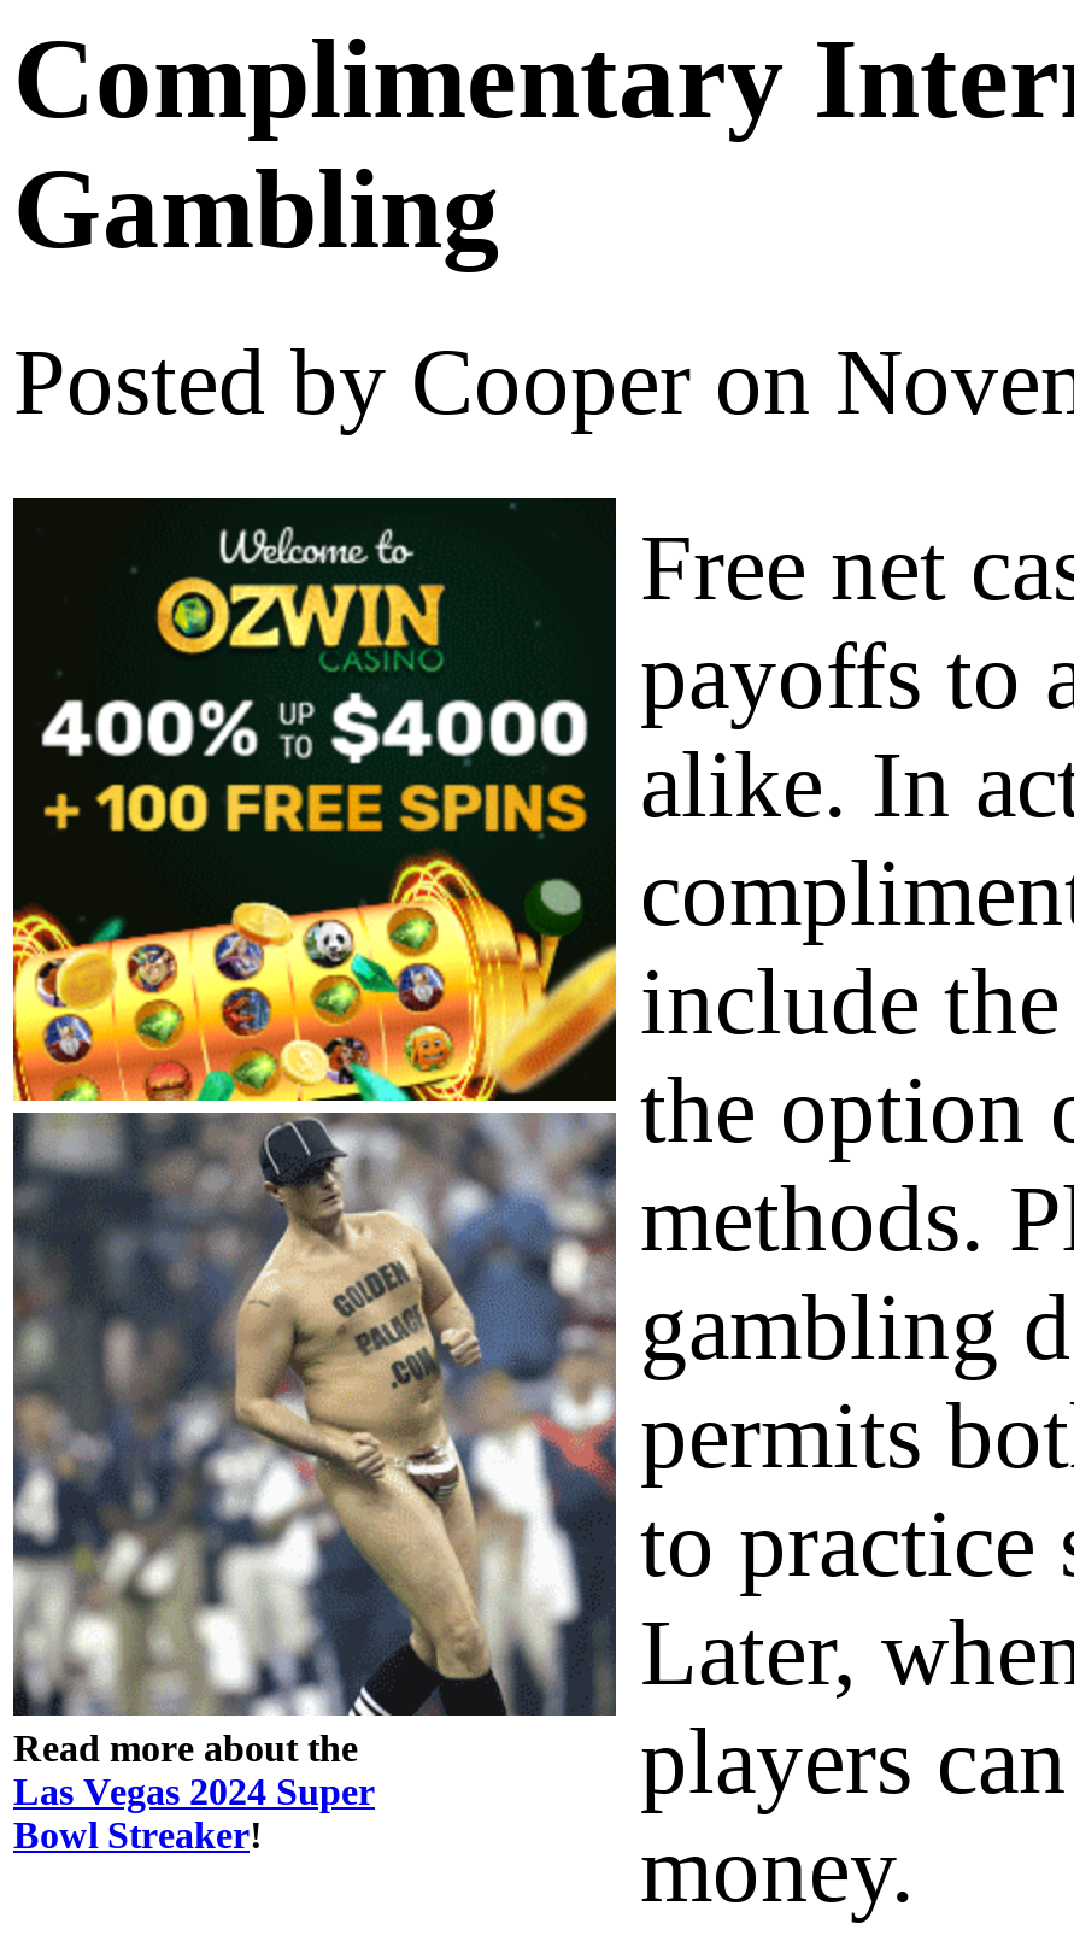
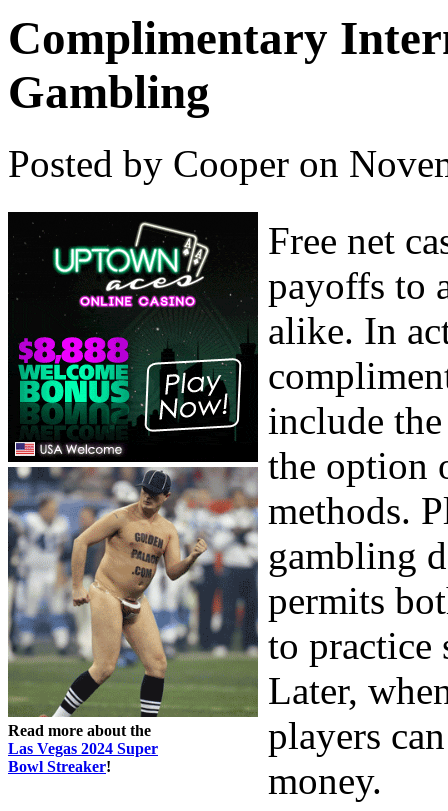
[11,505,618,1718] [image] -> [7,214,259,718] [image]

